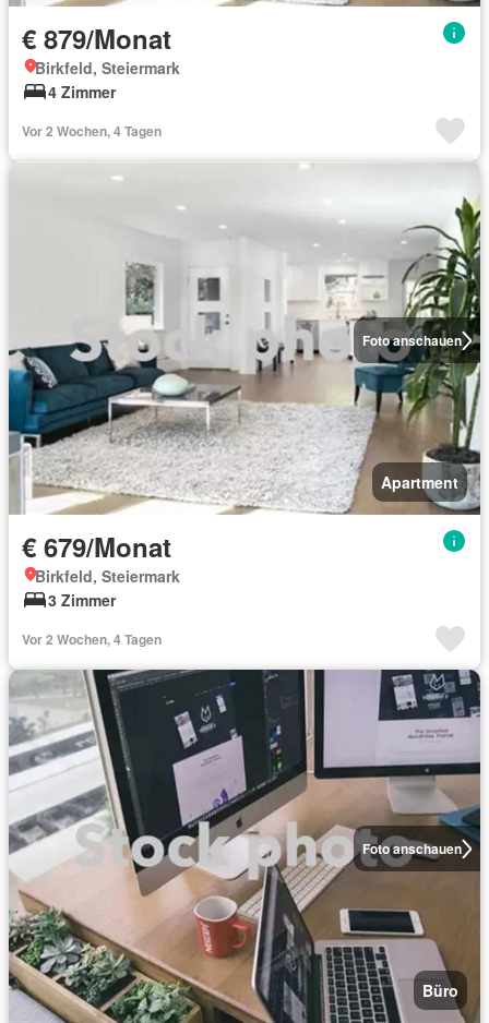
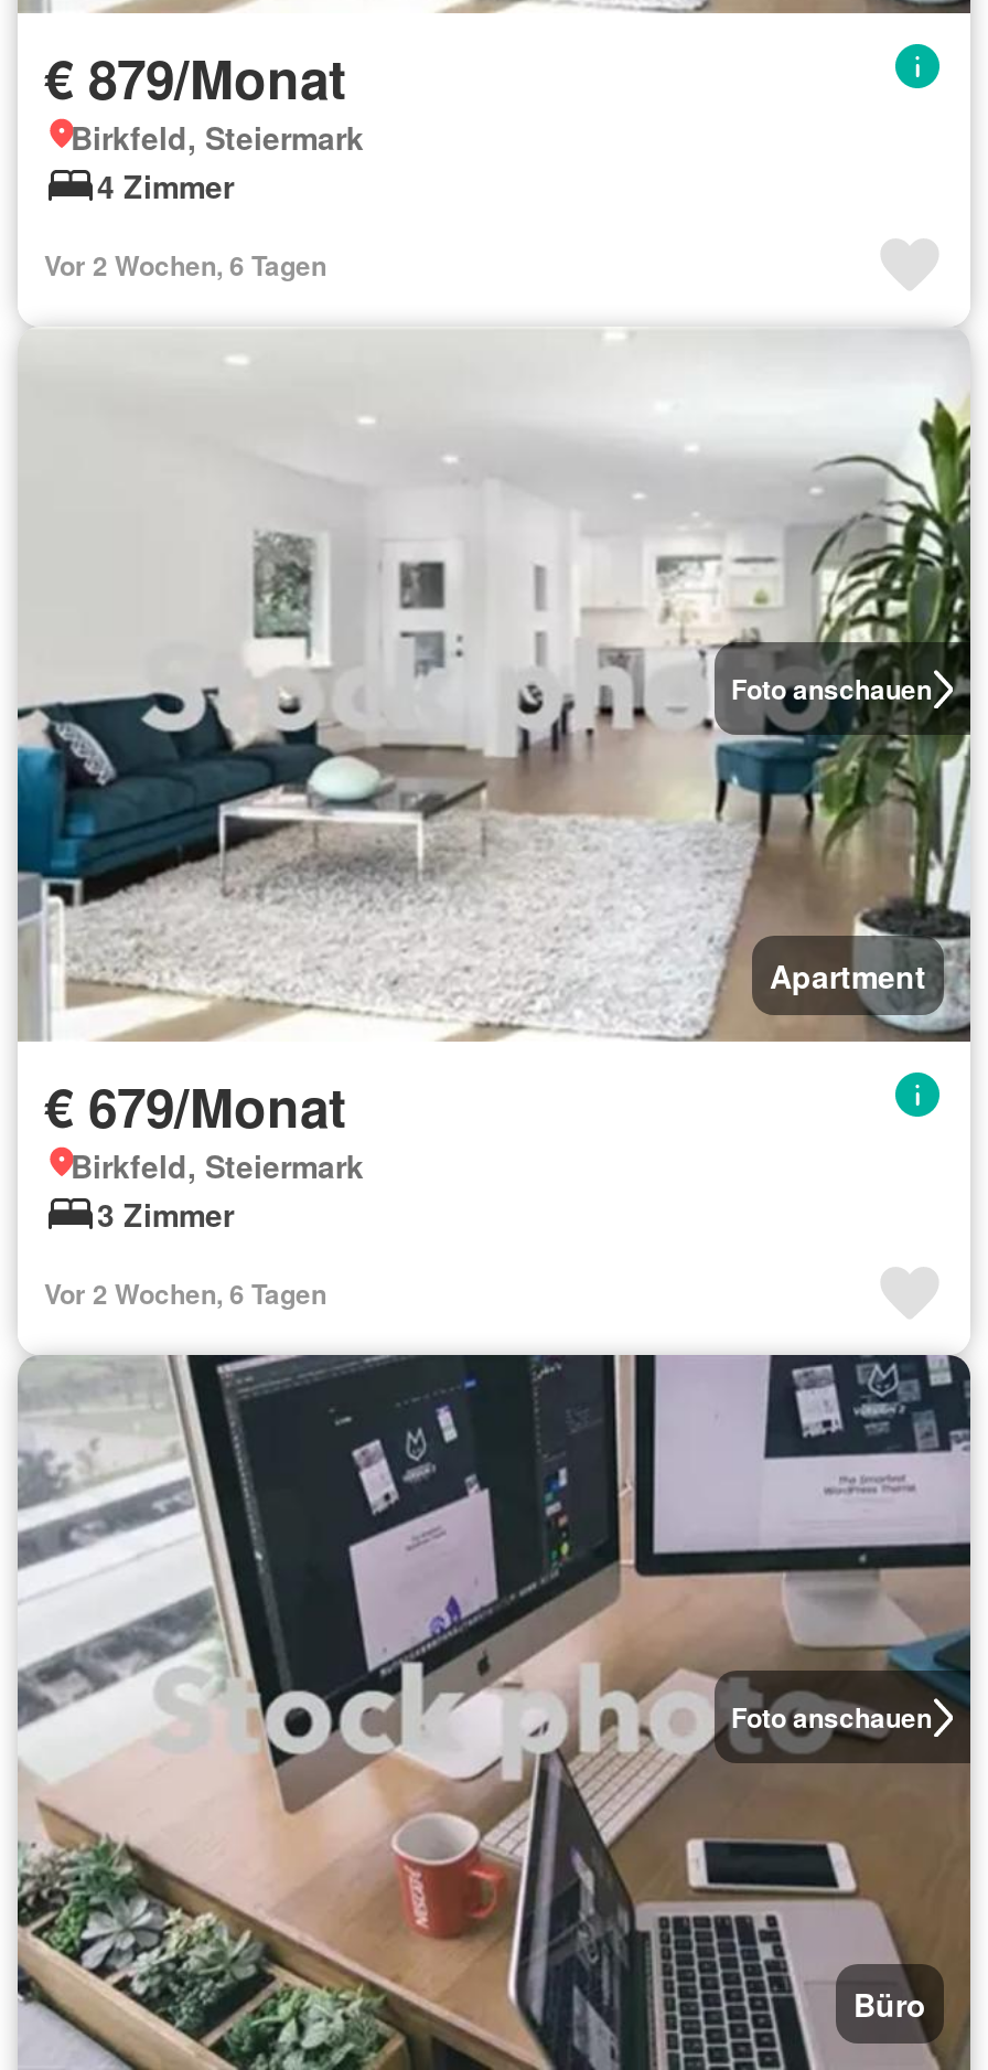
[22,121,162,141] Vor 2 Wochen, 4 Tagen -> [44,245,326,285] Vor 2 Wochen, 6 Tagen
[22,629,162,649] Vor 2 Wochen, 4 Tagen -> [44,1273,326,1313] Vor 2 Wochen, 6 Tagen

